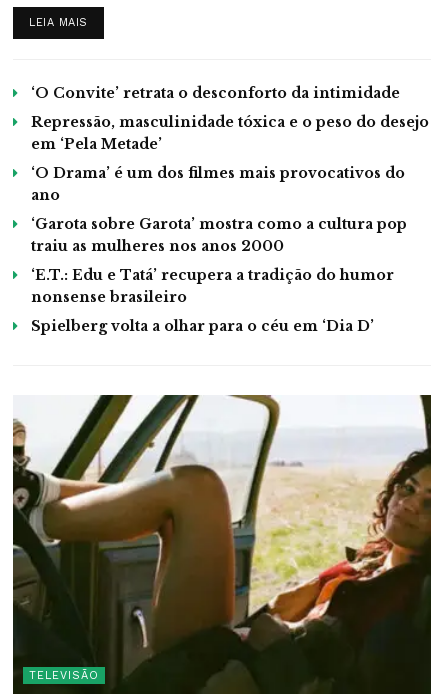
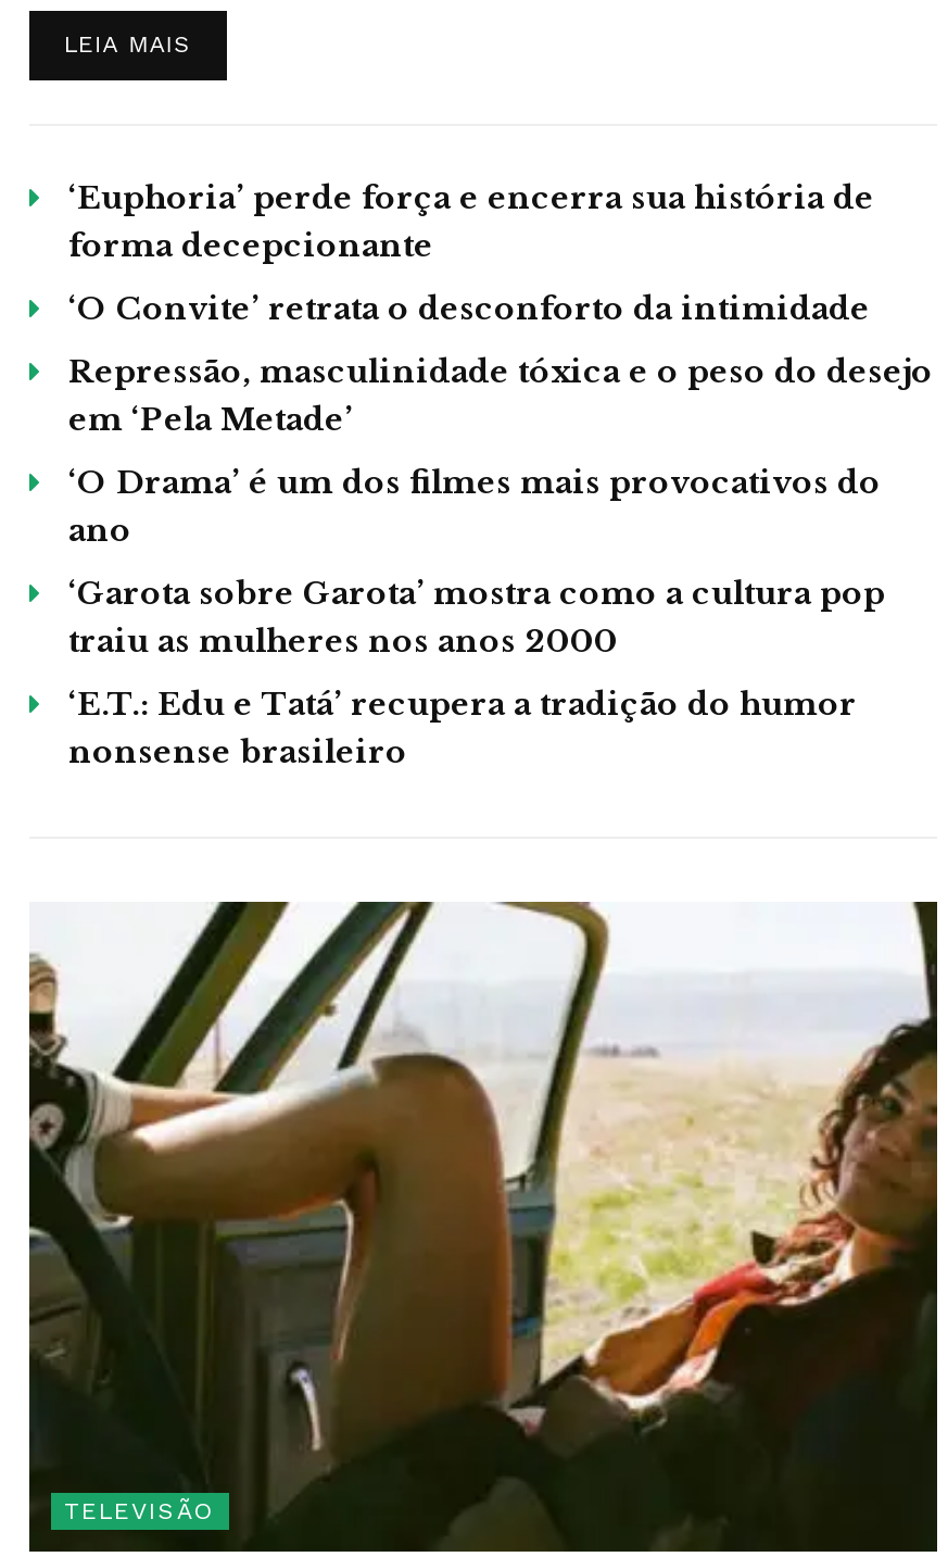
none -> [68,178,874,265] ‘Euphoria’ perde força e encerra sua história de | forma decepcionante
moved [31,84,429,306] -> [68,289,933,771]: ‘O Convite’ retrata o desconforto da intimidade | Repressão, masculinidade tóxica e o peso do desejo | em ‘Pela Metade’ | ... | ‘E.T.: Edu e Tatá’ recupera a tradição do humor | nonsense brasileiro
[31,317,374,335] Spielberg volta a olhar para o céu em ‘Dia D’ -> none

